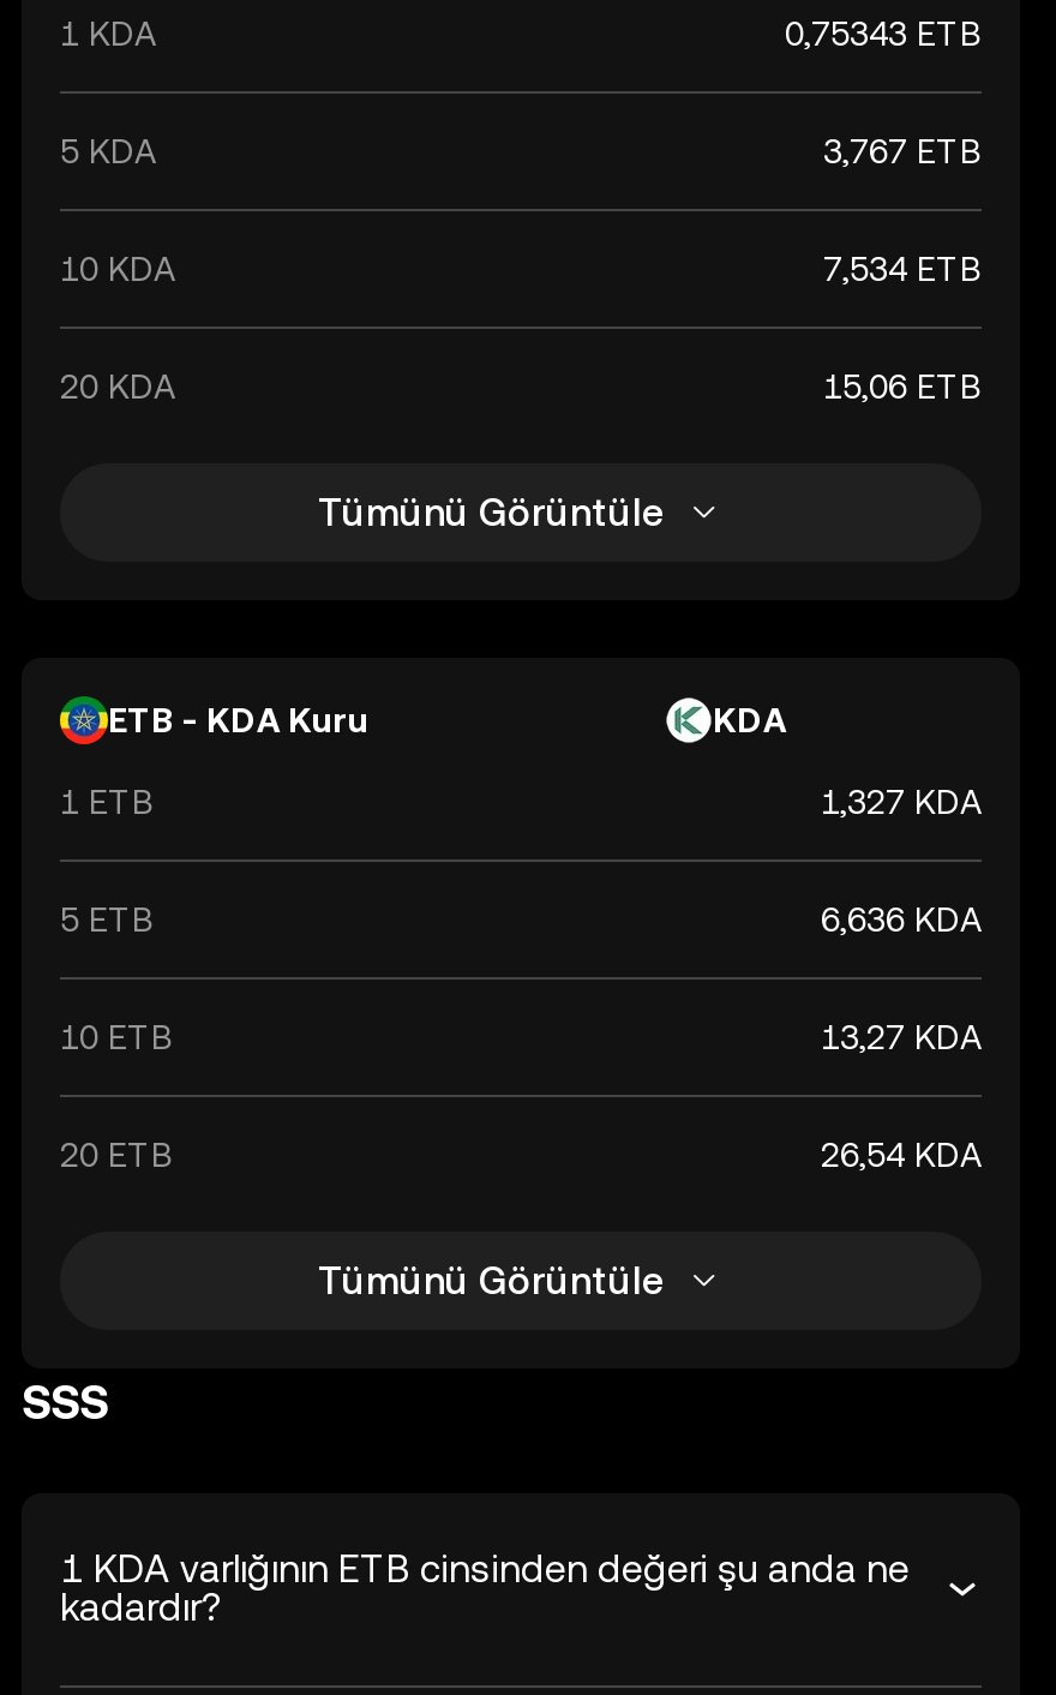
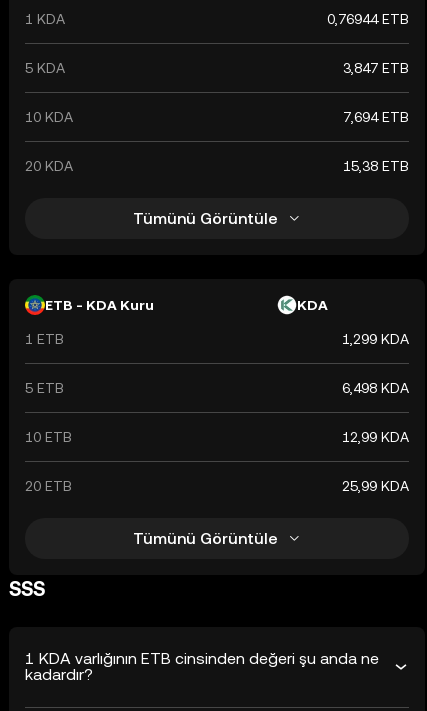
[785,14,982,53] 0,75343 ETB -> [327,11,409,27] 0,76944 ETB
[823,132,982,170] 3,767 ETB -> [343,60,409,76] 3,847 ETB
[823,250,982,288] 7,534 ETB -> [343,109,409,125] 7,694 ETB
[823,367,982,406] 15,06 ETB -> [343,158,409,174] 15,38 ETB
[821,783,982,821] 1,327 KDA -> [342,331,409,347] 1,299 KDA
[821,900,982,939] 6,636 KDA -> [342,380,409,396] 6,498 KDA
[821,1018,982,1056] 13,27 KDA -> [342,429,409,445] 12,99 KDA
[821,1136,982,1174] 26,54 KDA -> [342,478,409,494] 25,99 KDA

